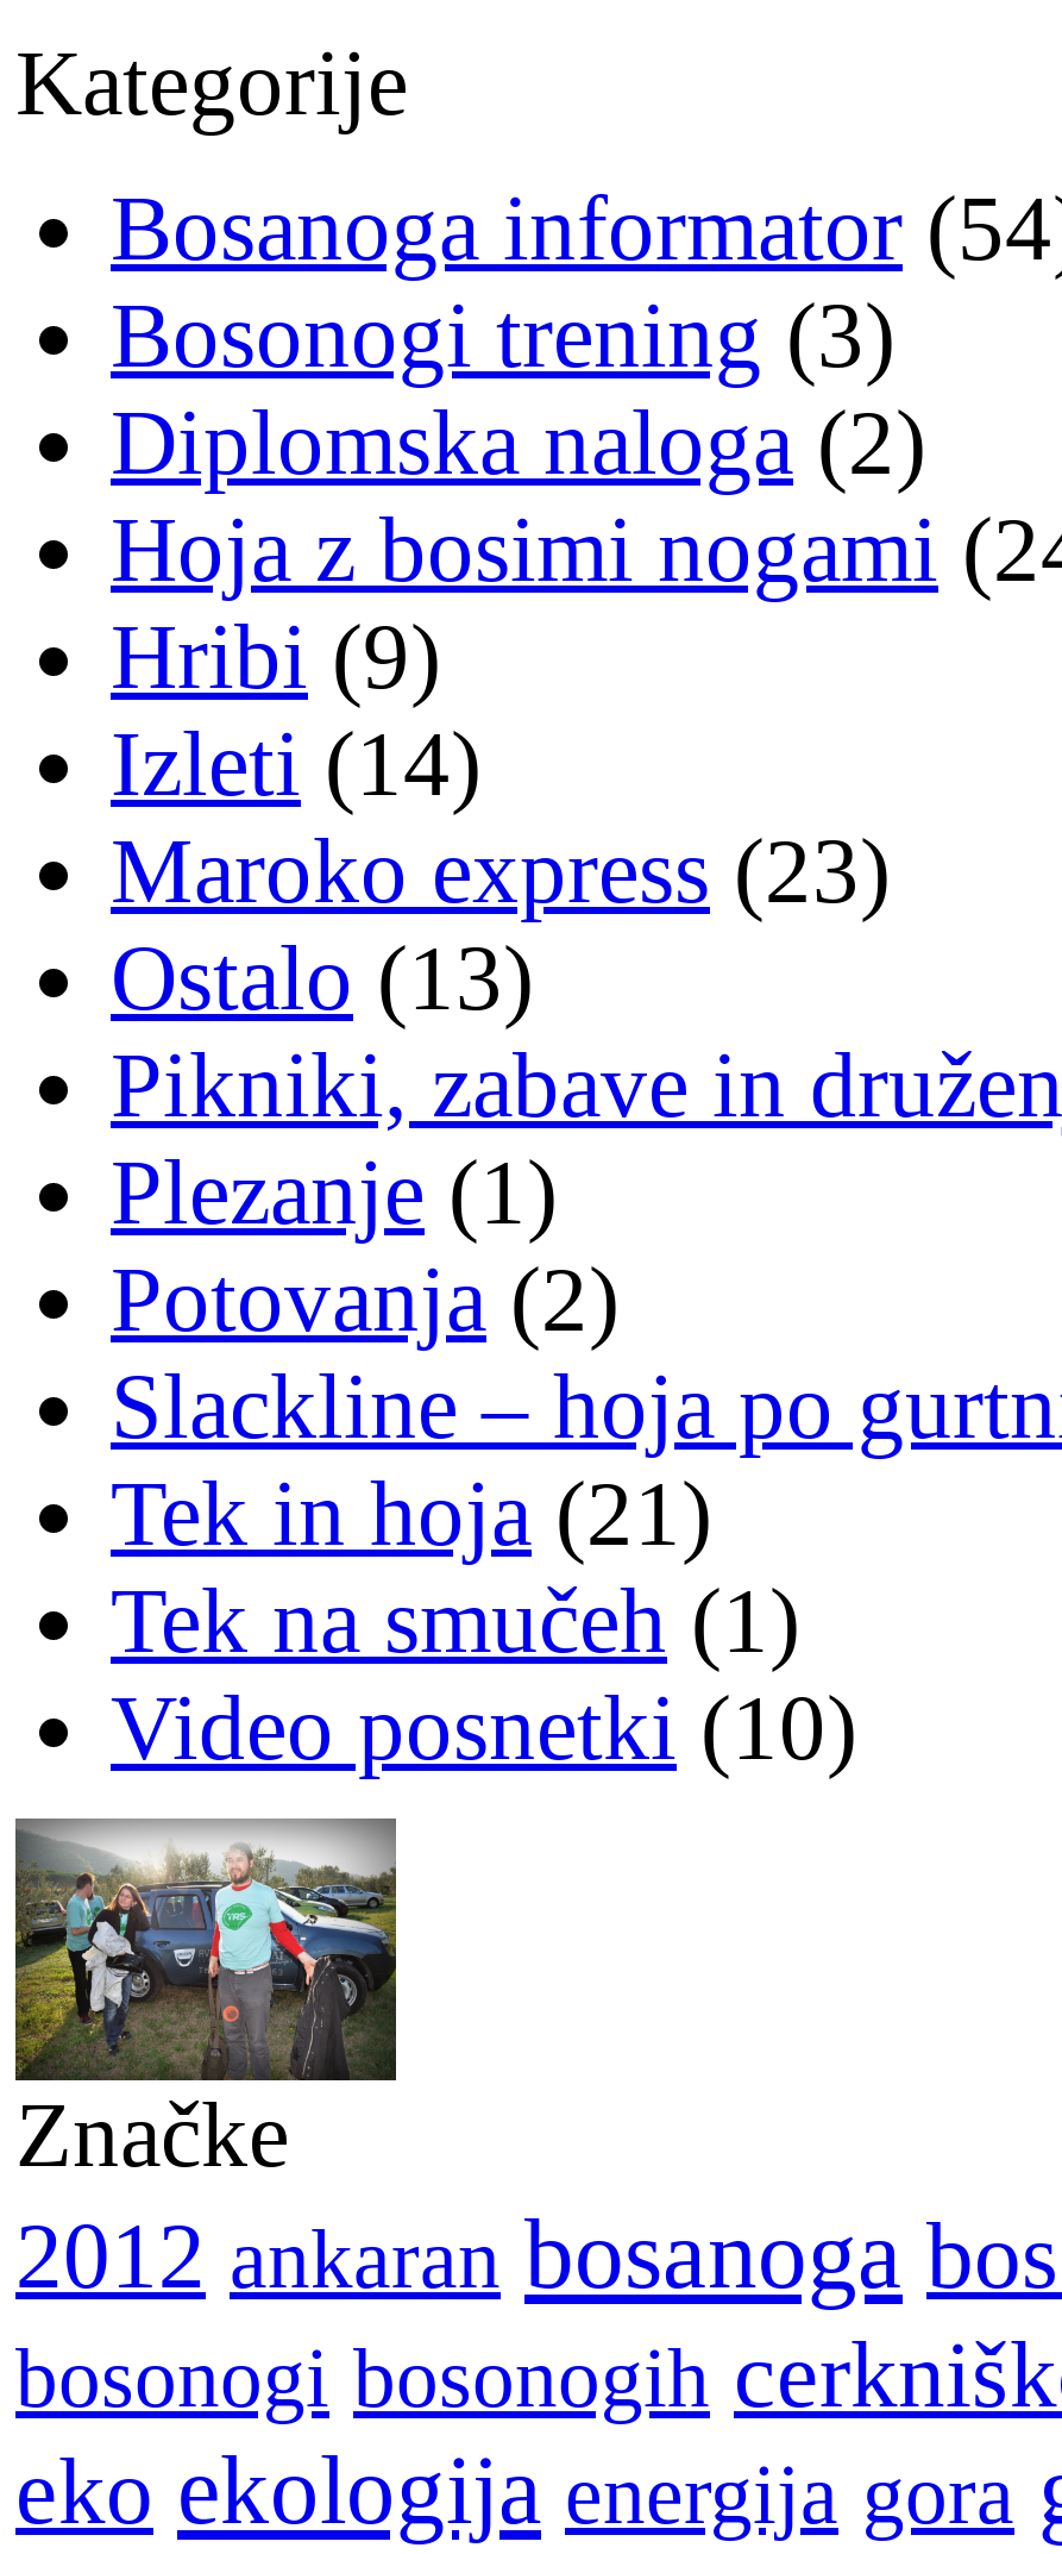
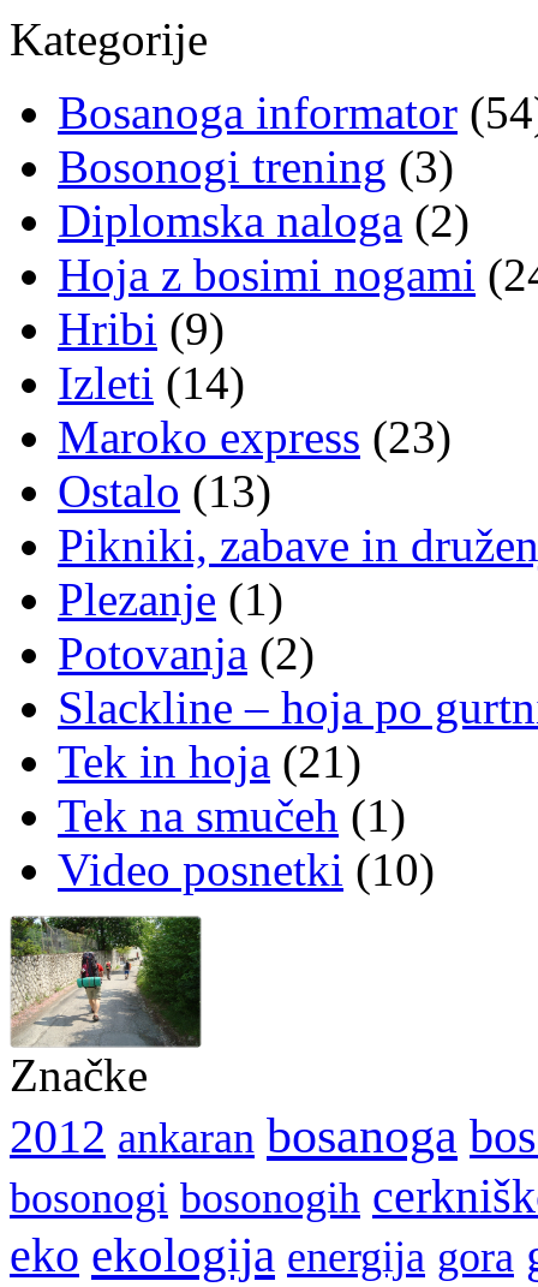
[13,1819,398,2083] [image] -> [10,916,202,1048] [image]

